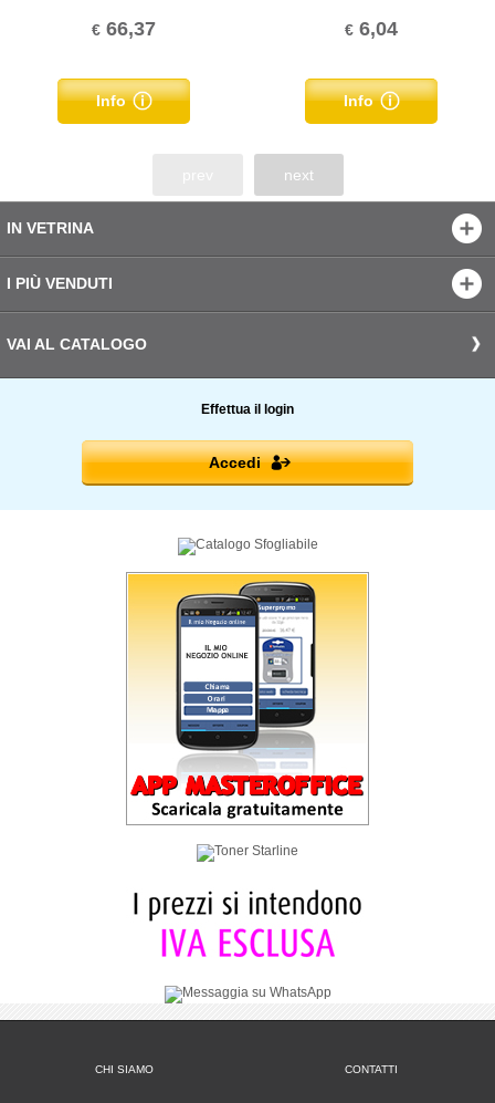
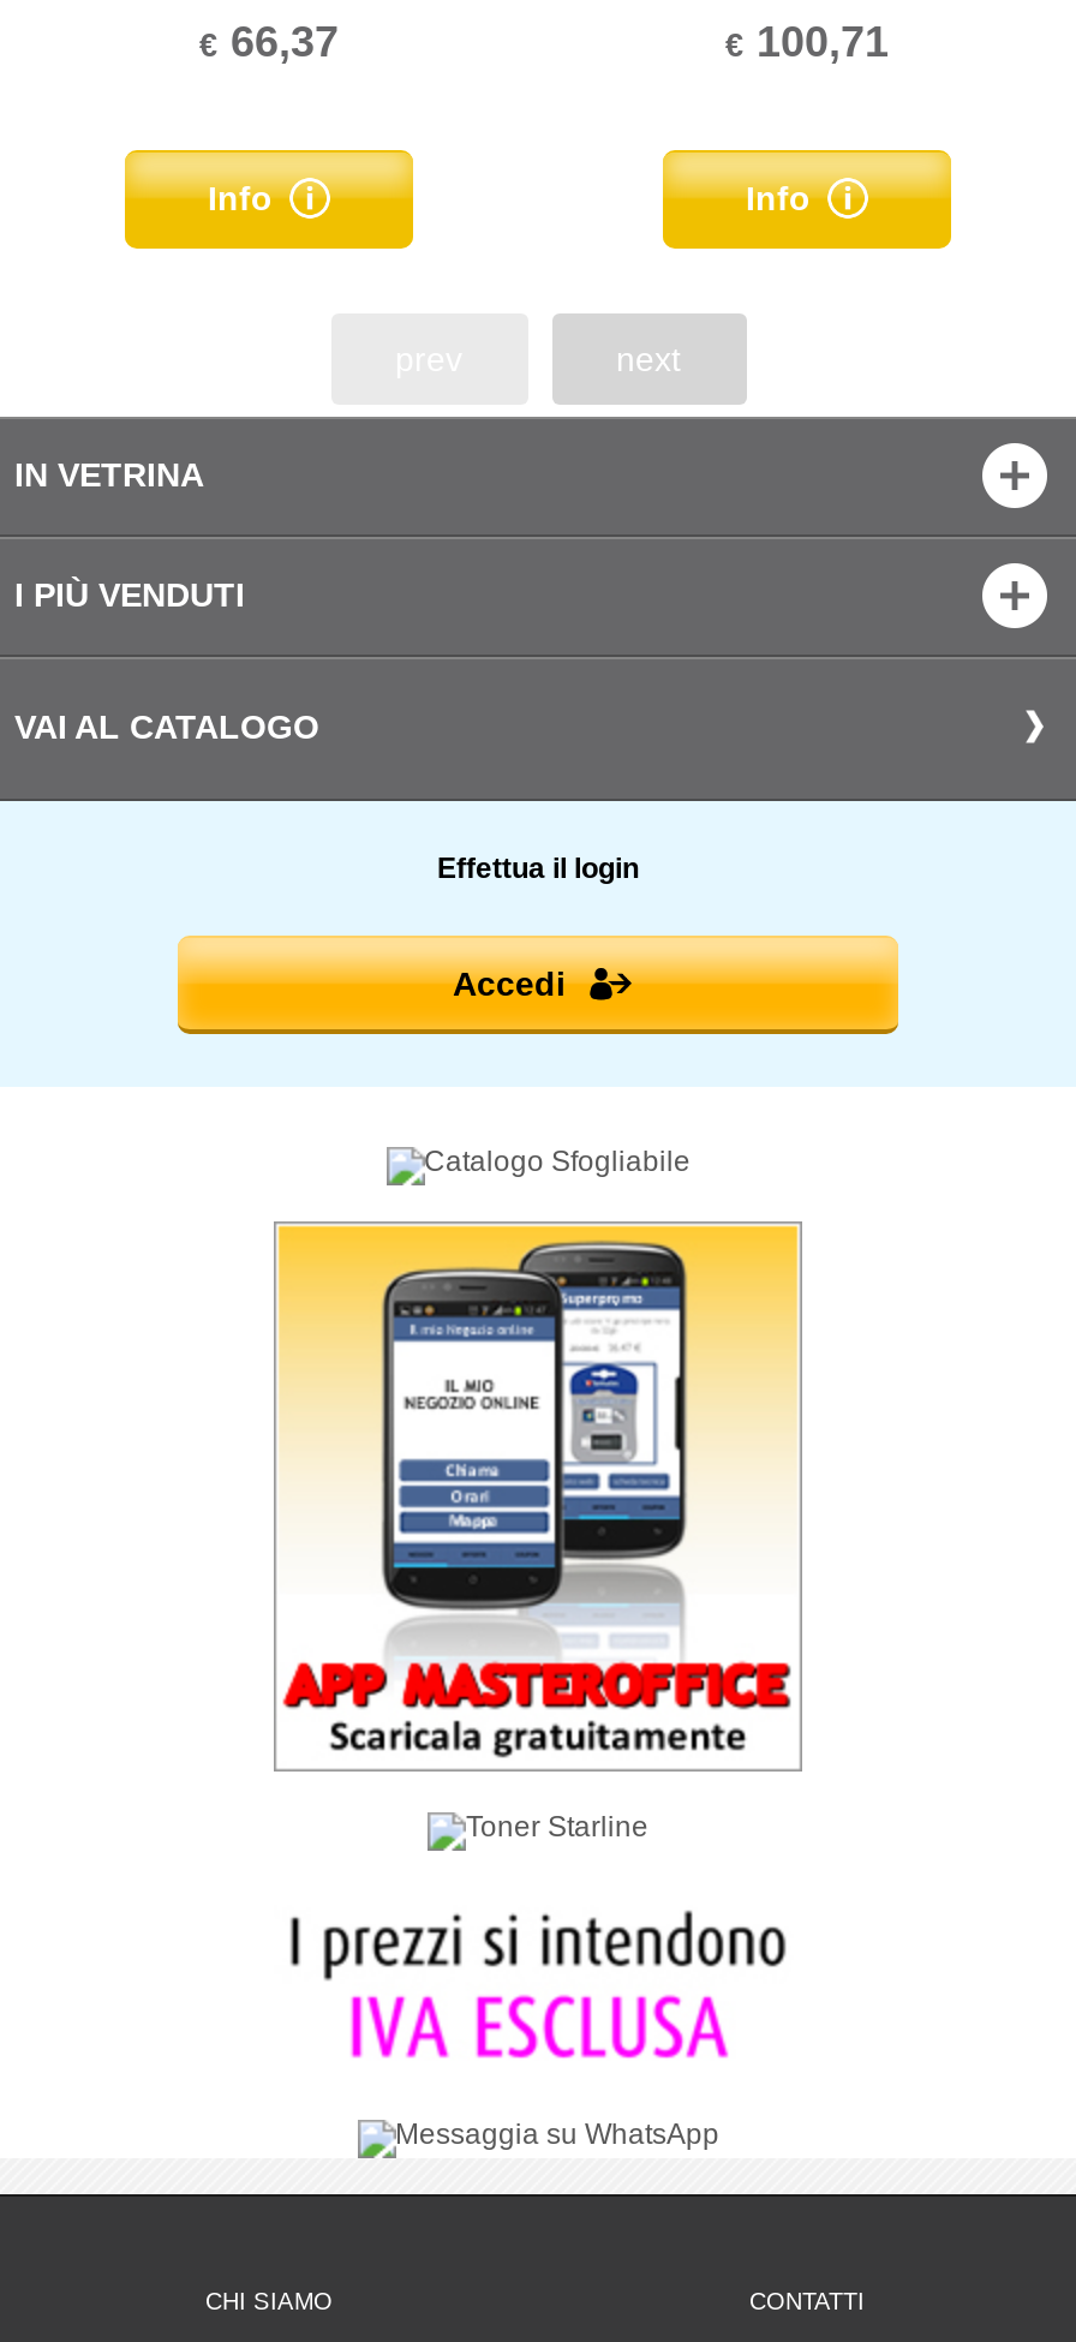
[345,18,398,40] €6,04 -> [725,19,889,67] €100,71

